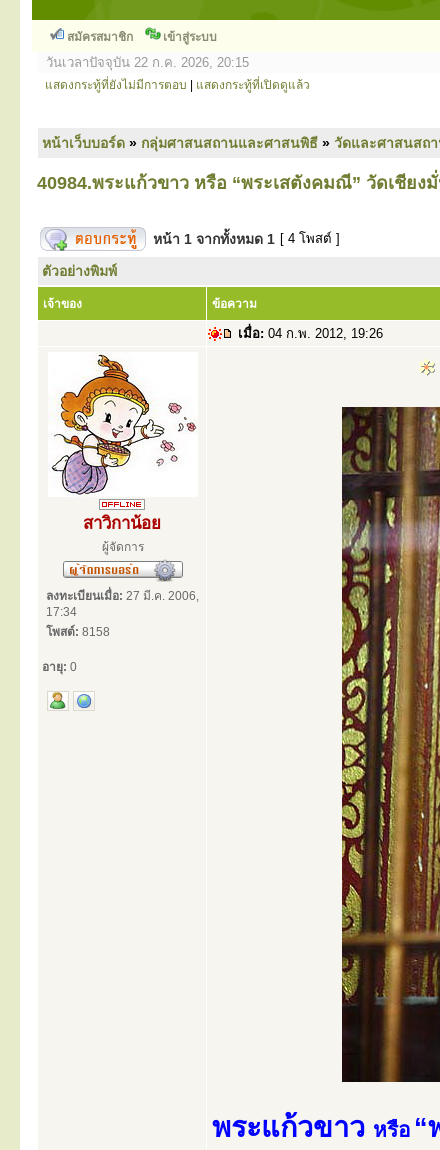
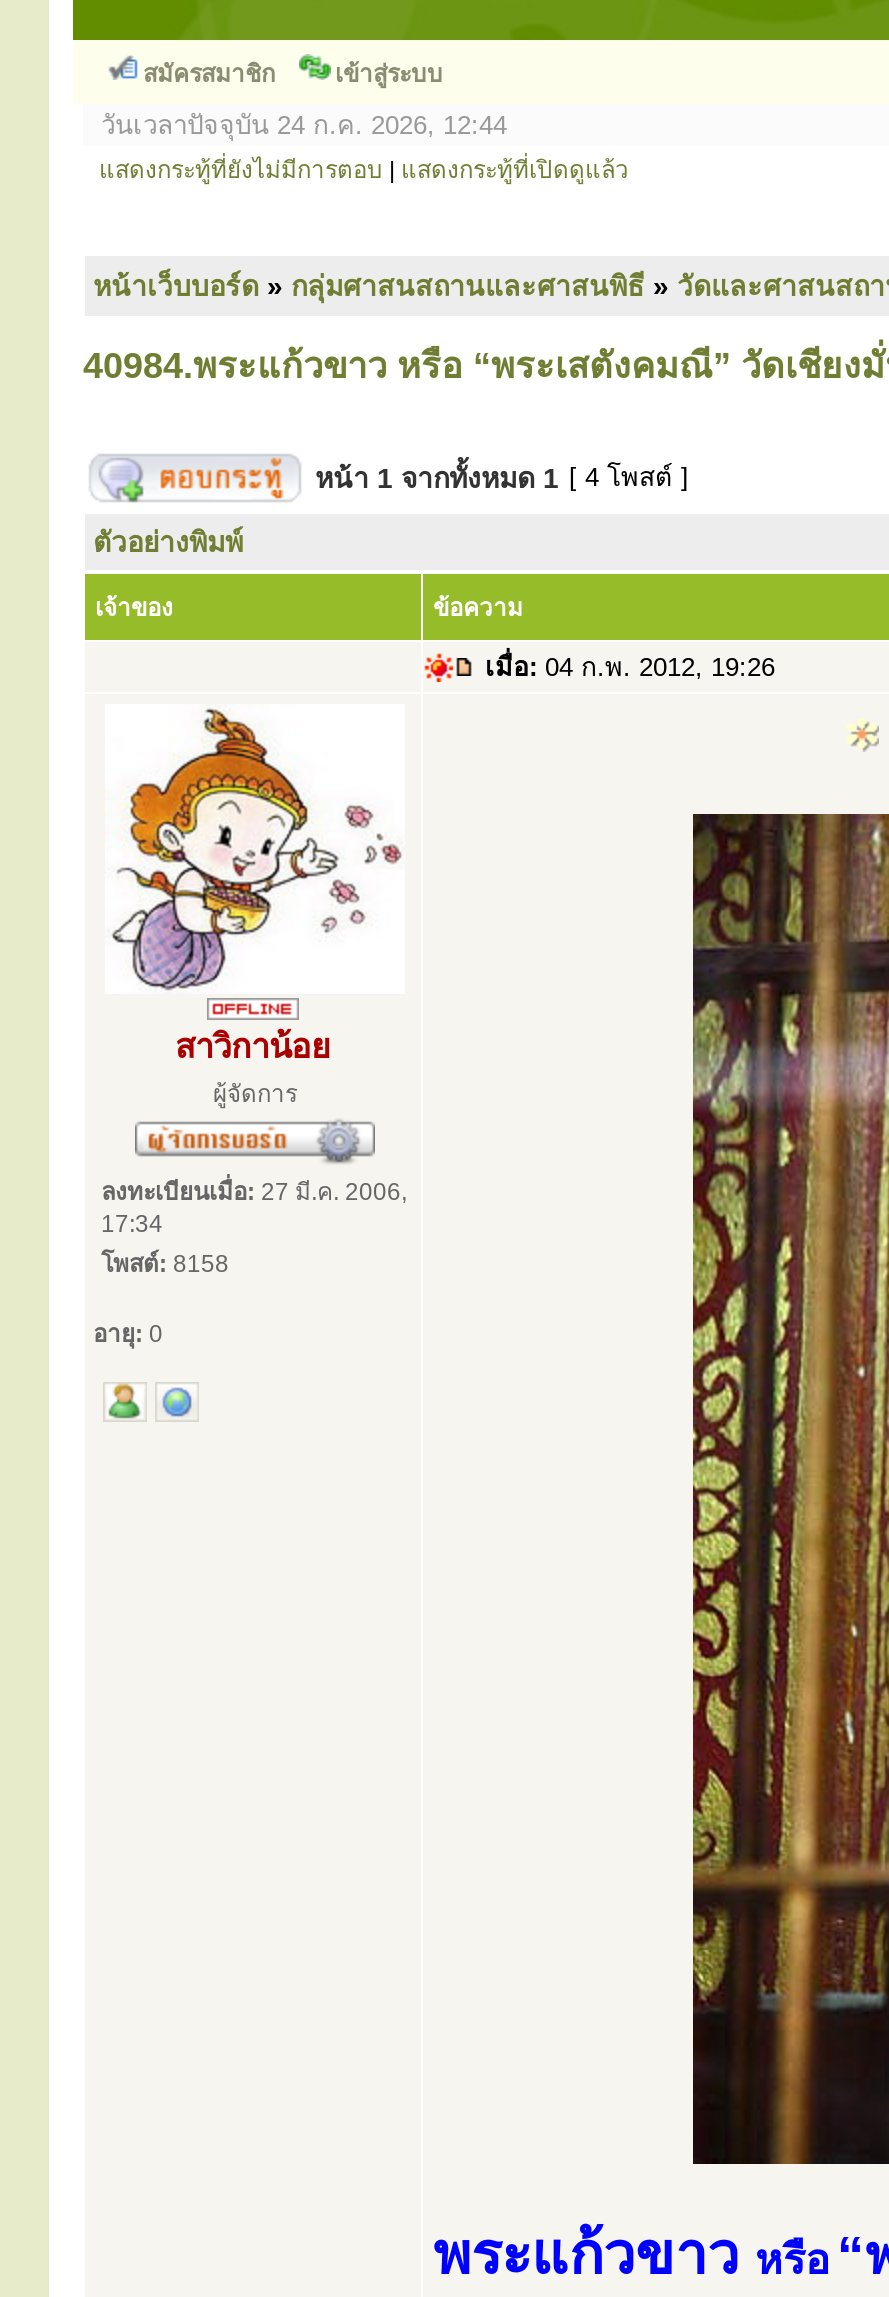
[46,55,257,70] วันเวลาปัจจุบัน 22 ก.ค. 2026, 20:15 -> [101,110,523,140] วันเวลาปัจจุบัน 24 ก.ค. 2026, 12:44

